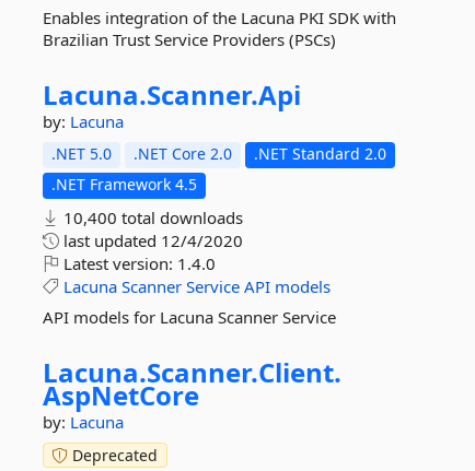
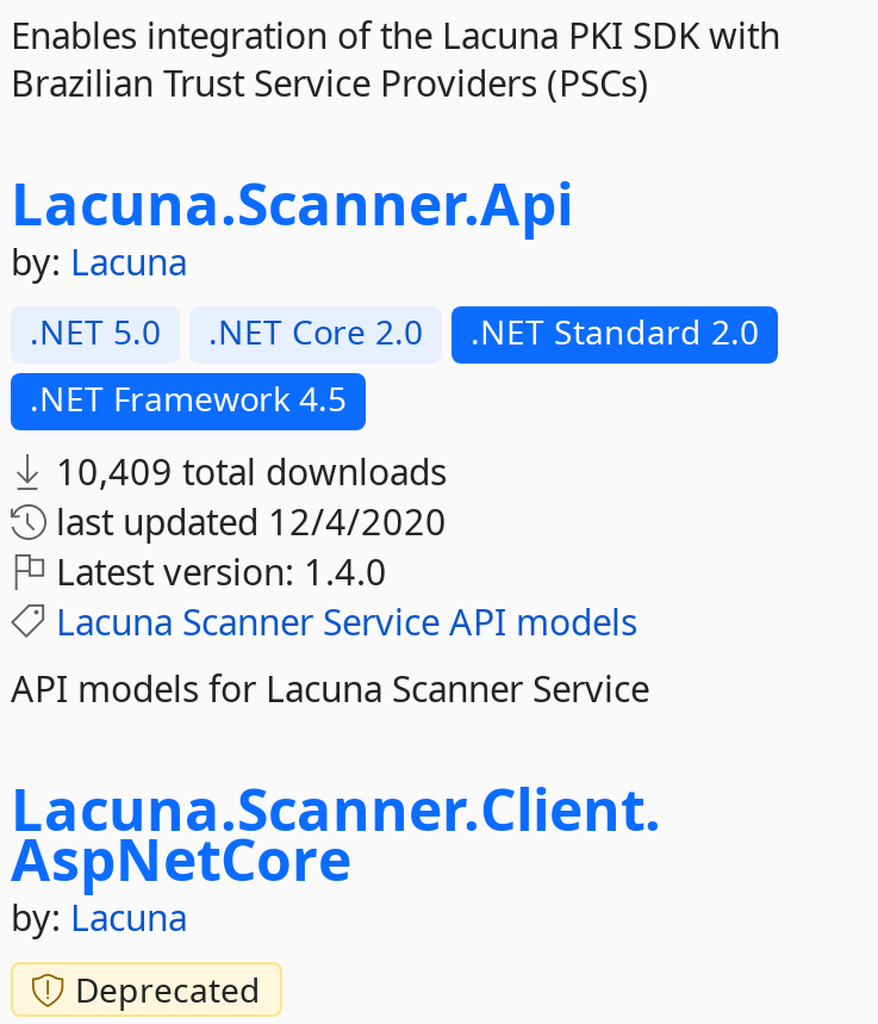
[59,207,243,228] 10,400 total downloads -> [46,447,447,495] 10,409 total downloads

